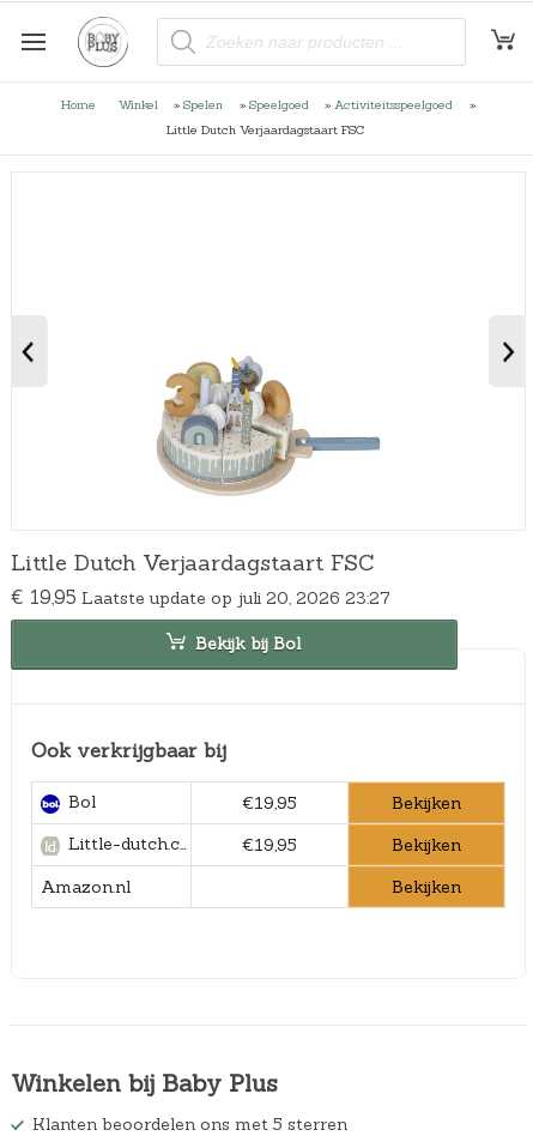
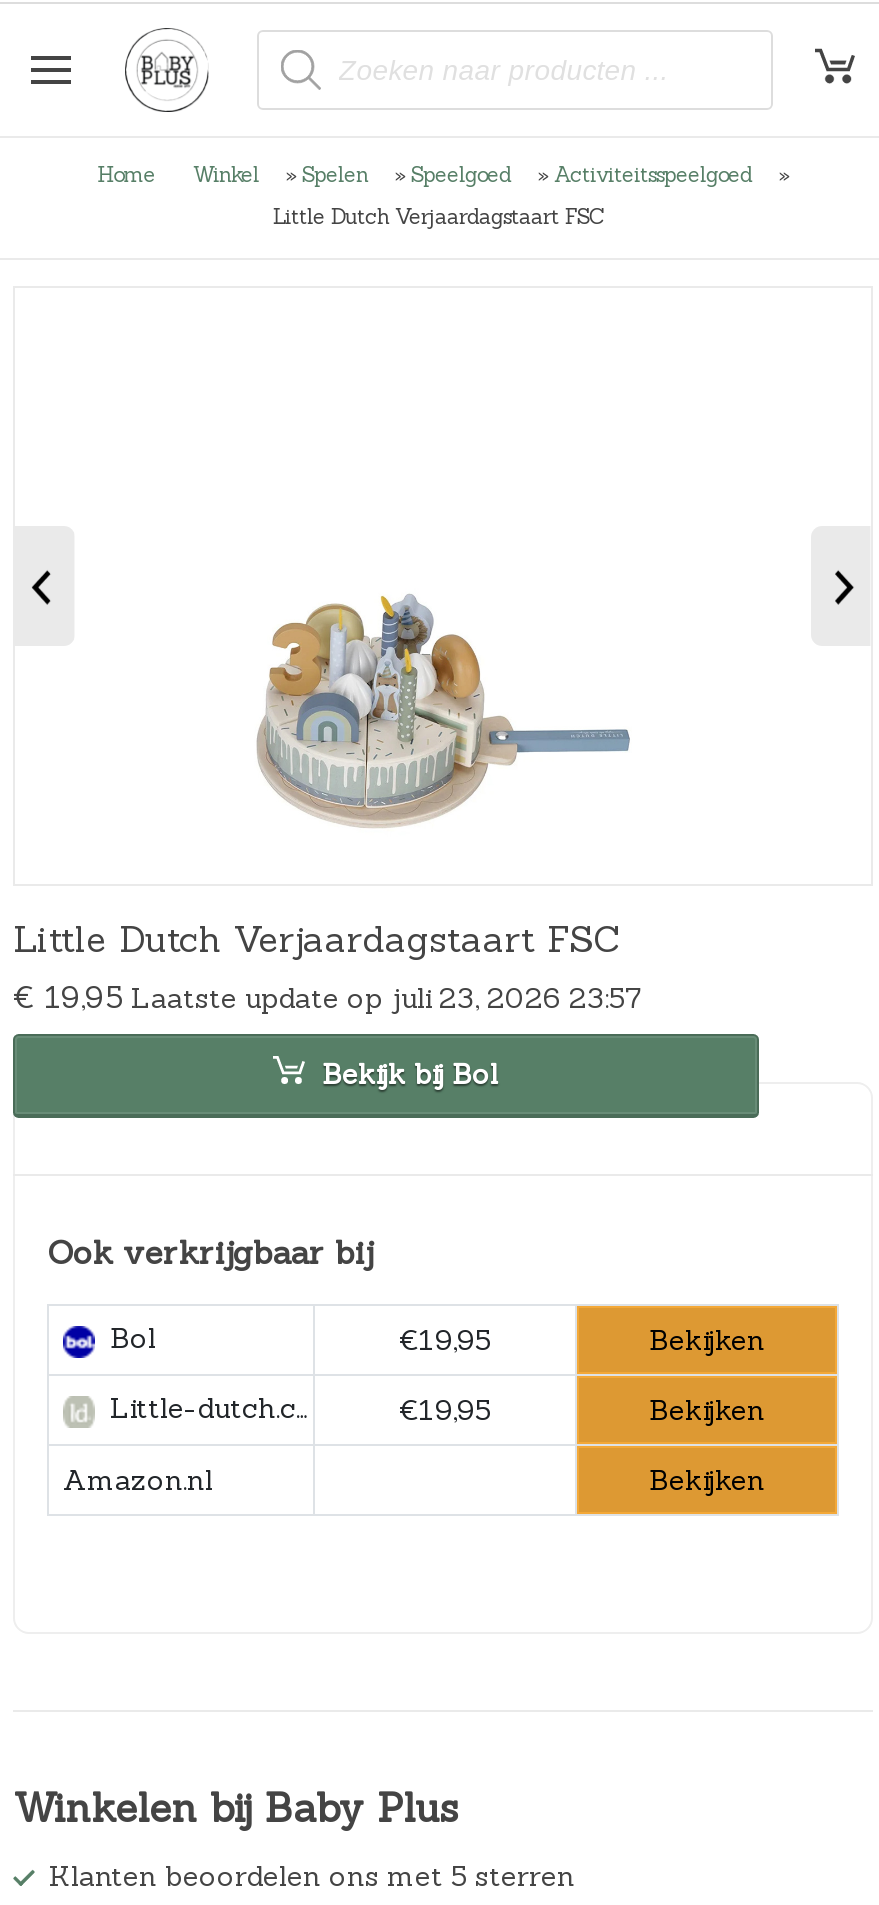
[11,586,390,609] € 19,95 Laatste update op juli 20, 2026 23:27 -> [13,978,643,1016] € 19,95 Laatste update op juli 23, 2026 23:57

